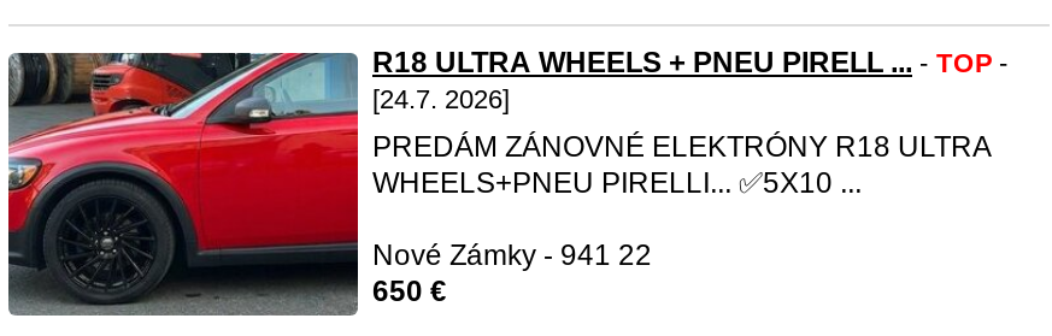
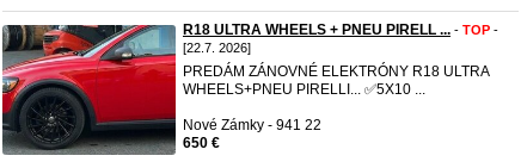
[372,84,510,113] [24.7. 2026] -> [183,41,251,55] [22.7. 2026]

